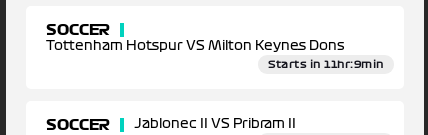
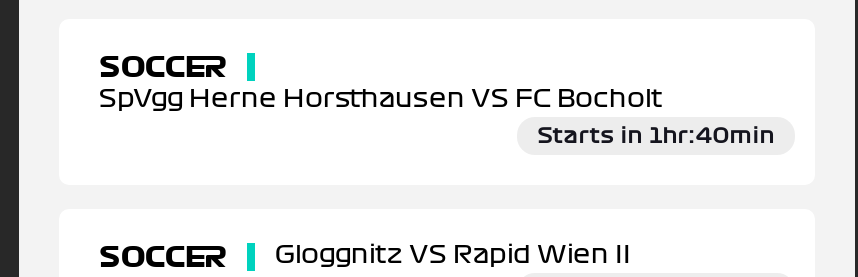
[46,40,345,52] Tottenham Hotspur VS Milton Keynes Dons -> [99,87,663,111] SpVgg Herne Horsthausen VS FC Bocholt
[268,59,384,70] Starts in 11hr:9min -> [537,125,775,147] Starts in 1hr:40min
[134,118,296,130] Jablonec II VS Pribram II -> [275,243,631,267] Gloggnitz VS Rapid Wien II

